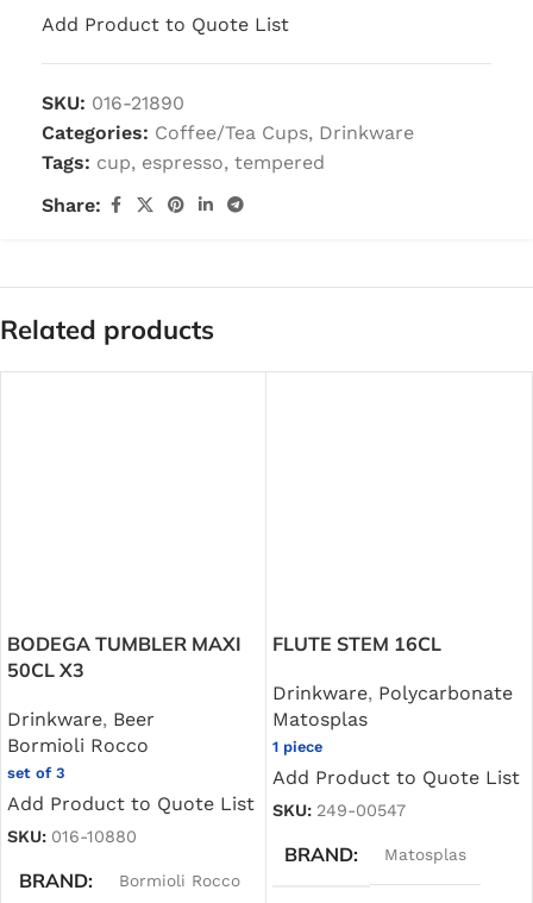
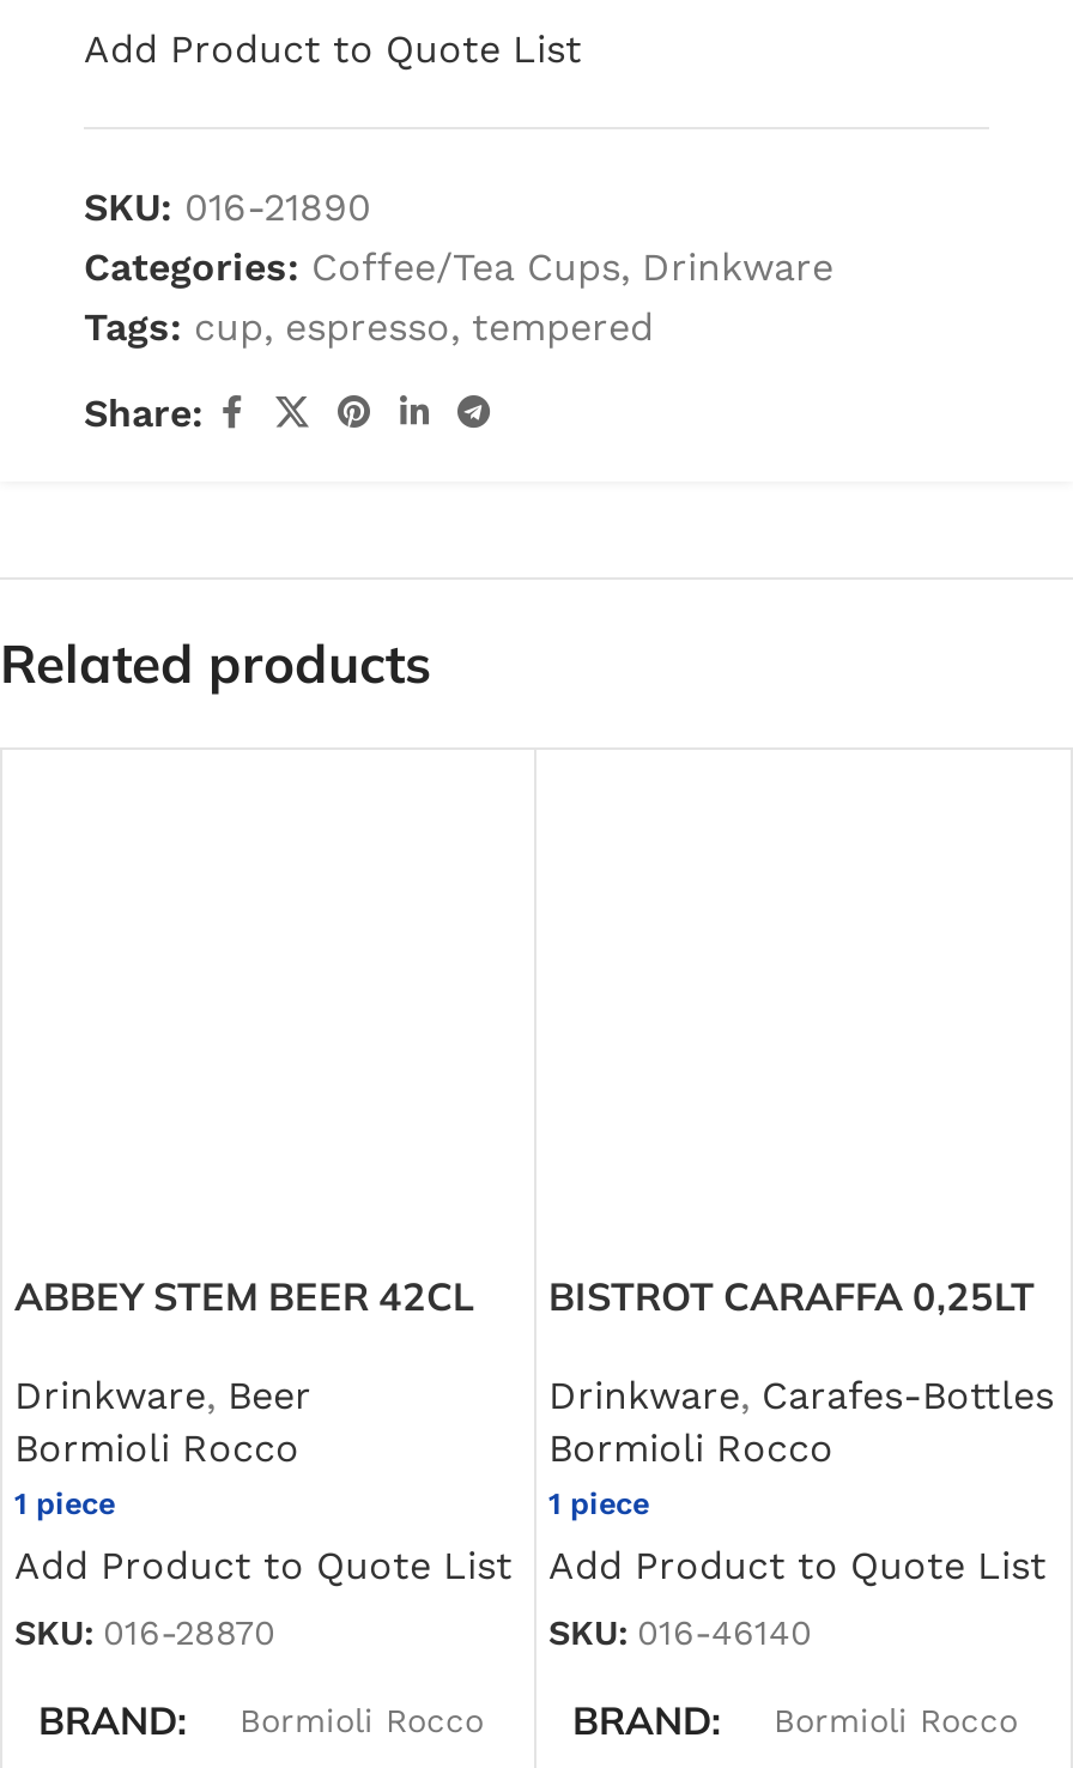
[7,632,242,682] BODEGA TUMBLER MAXI | 50CL X3 -> [14,1273,474,1321] ABBEY STEM BEER 42CL
[272,632,441,656] FLUTE STEM 16CL -> [548,1273,1035,1321] BISTROT CARAFFA 0,25LT
[272,682,513,731] Drinkware, Polycarbonate | Matosplas -> [548,1373,1054,1472] Drinkware, Carafes-Bottles | Bormioli Rocco
[7,764,65,782] set of 3 -> [14,1486,115,1522] 1 piece
[272,802,406,821] SKU: 249-00547 -> [548,1614,812,1652] SKU: 016-46140
[7,828,137,847] SKU: 016-10880 -> [14,1614,275,1652] SKU: 016-28870
[384,844,466,863] Matosplas -> [774,1700,1018,1739] Bormioli Rocco

